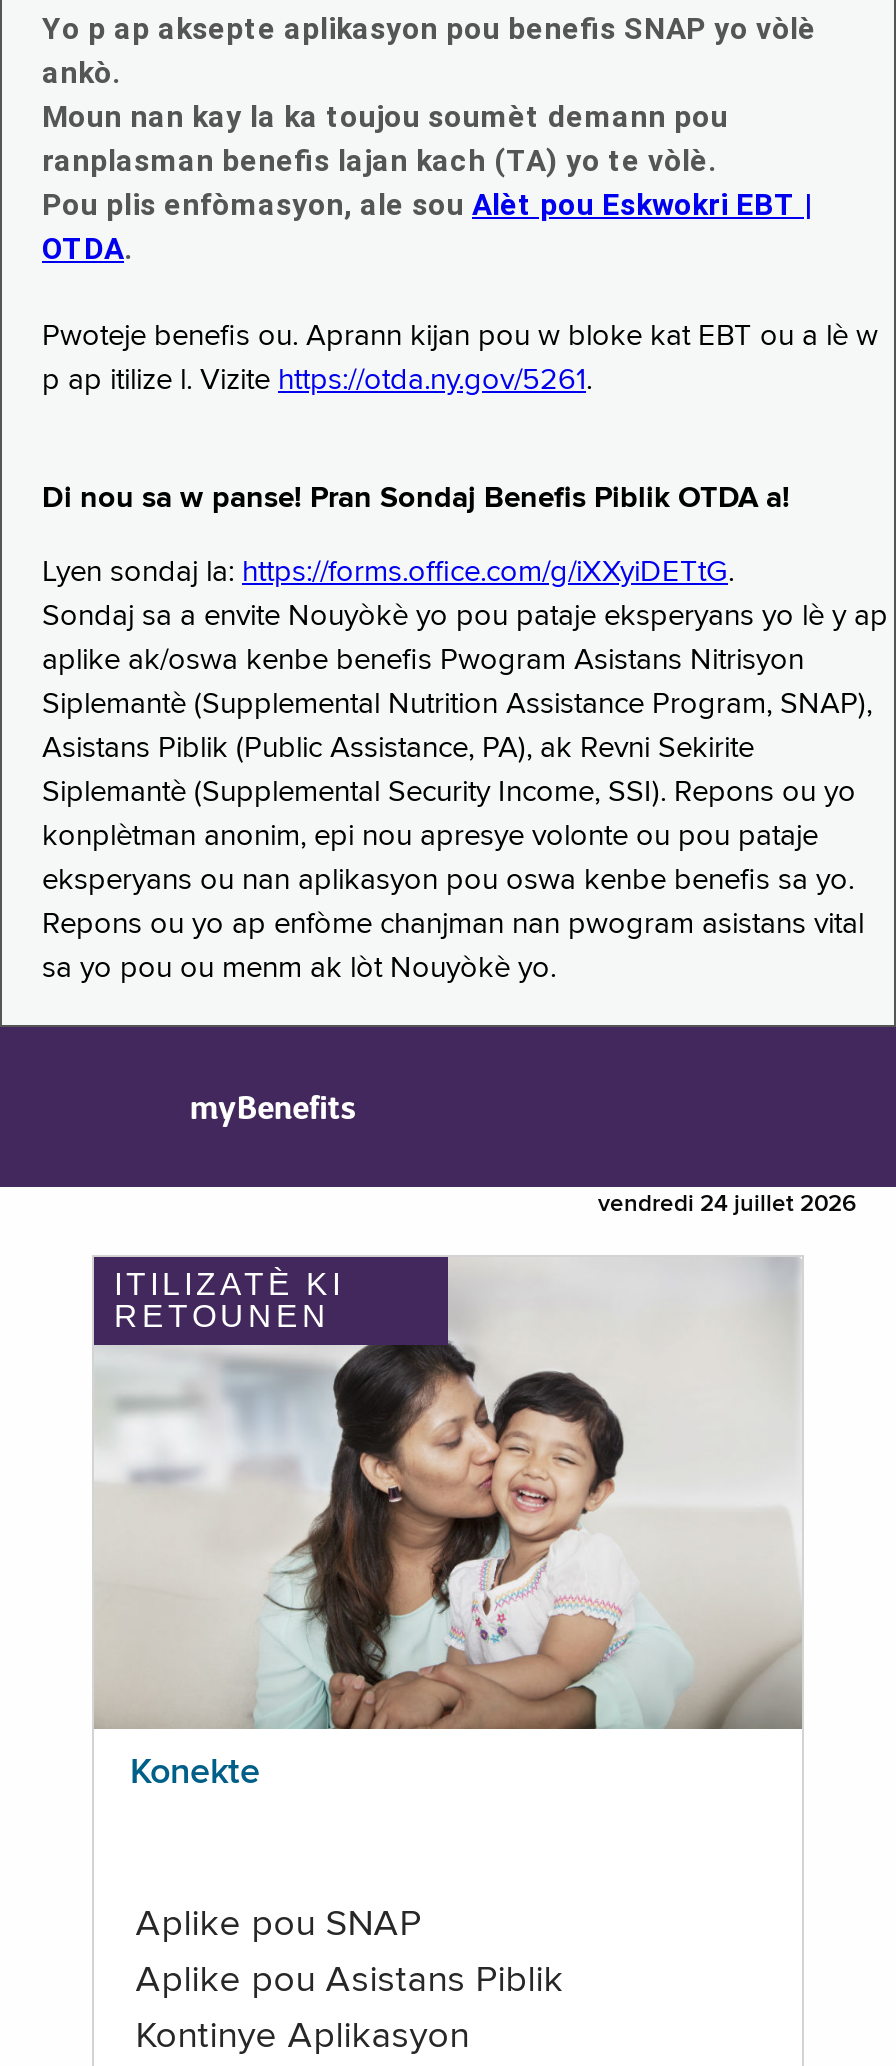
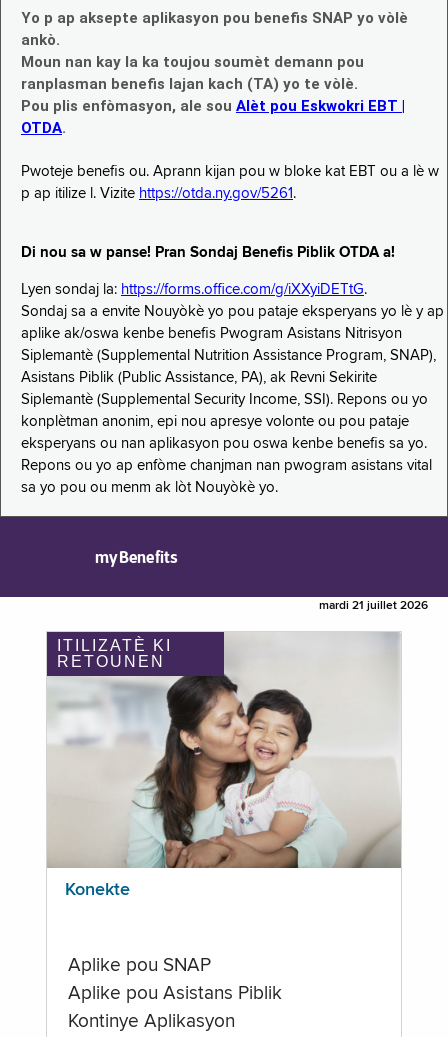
[598,1193,856,1217] vendredi 24 juillet 2026 -> [319,600,428,612] mardi 21 juillet 2026

